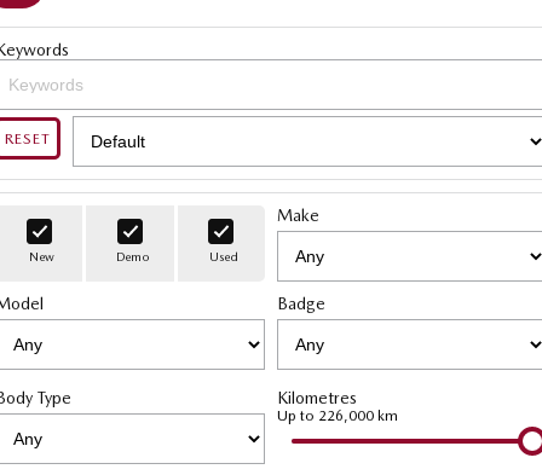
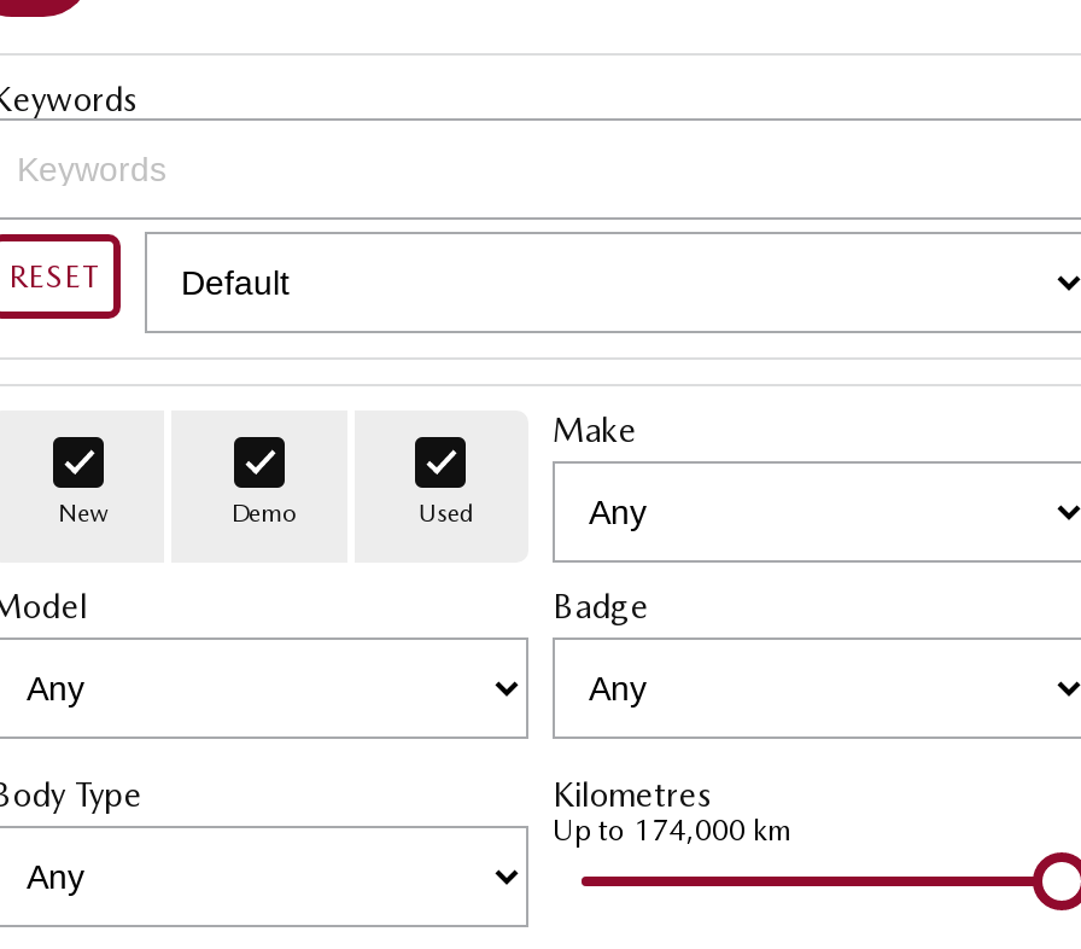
[277,407,398,424] Up to 226,000 km -> [553,814,794,848] Up to 174,000 km

